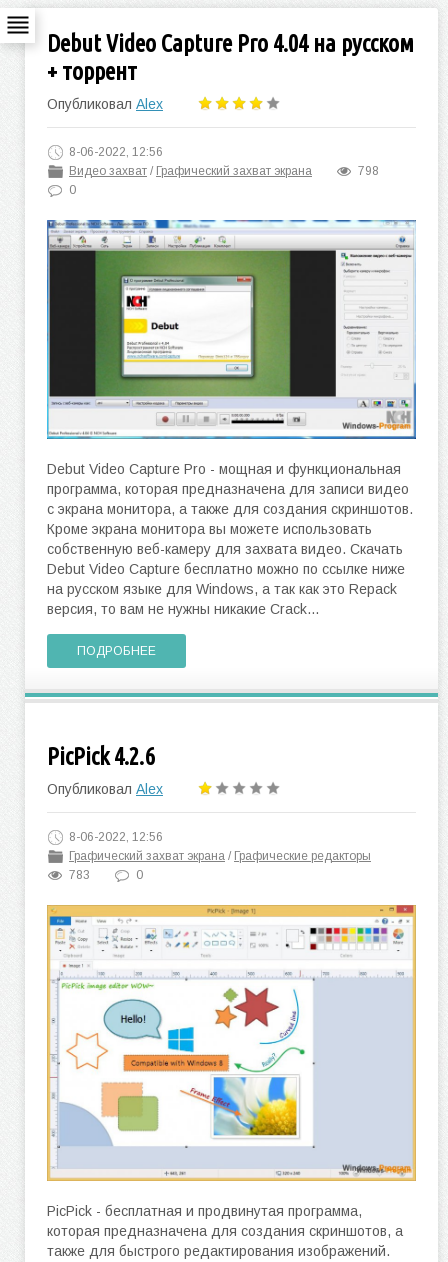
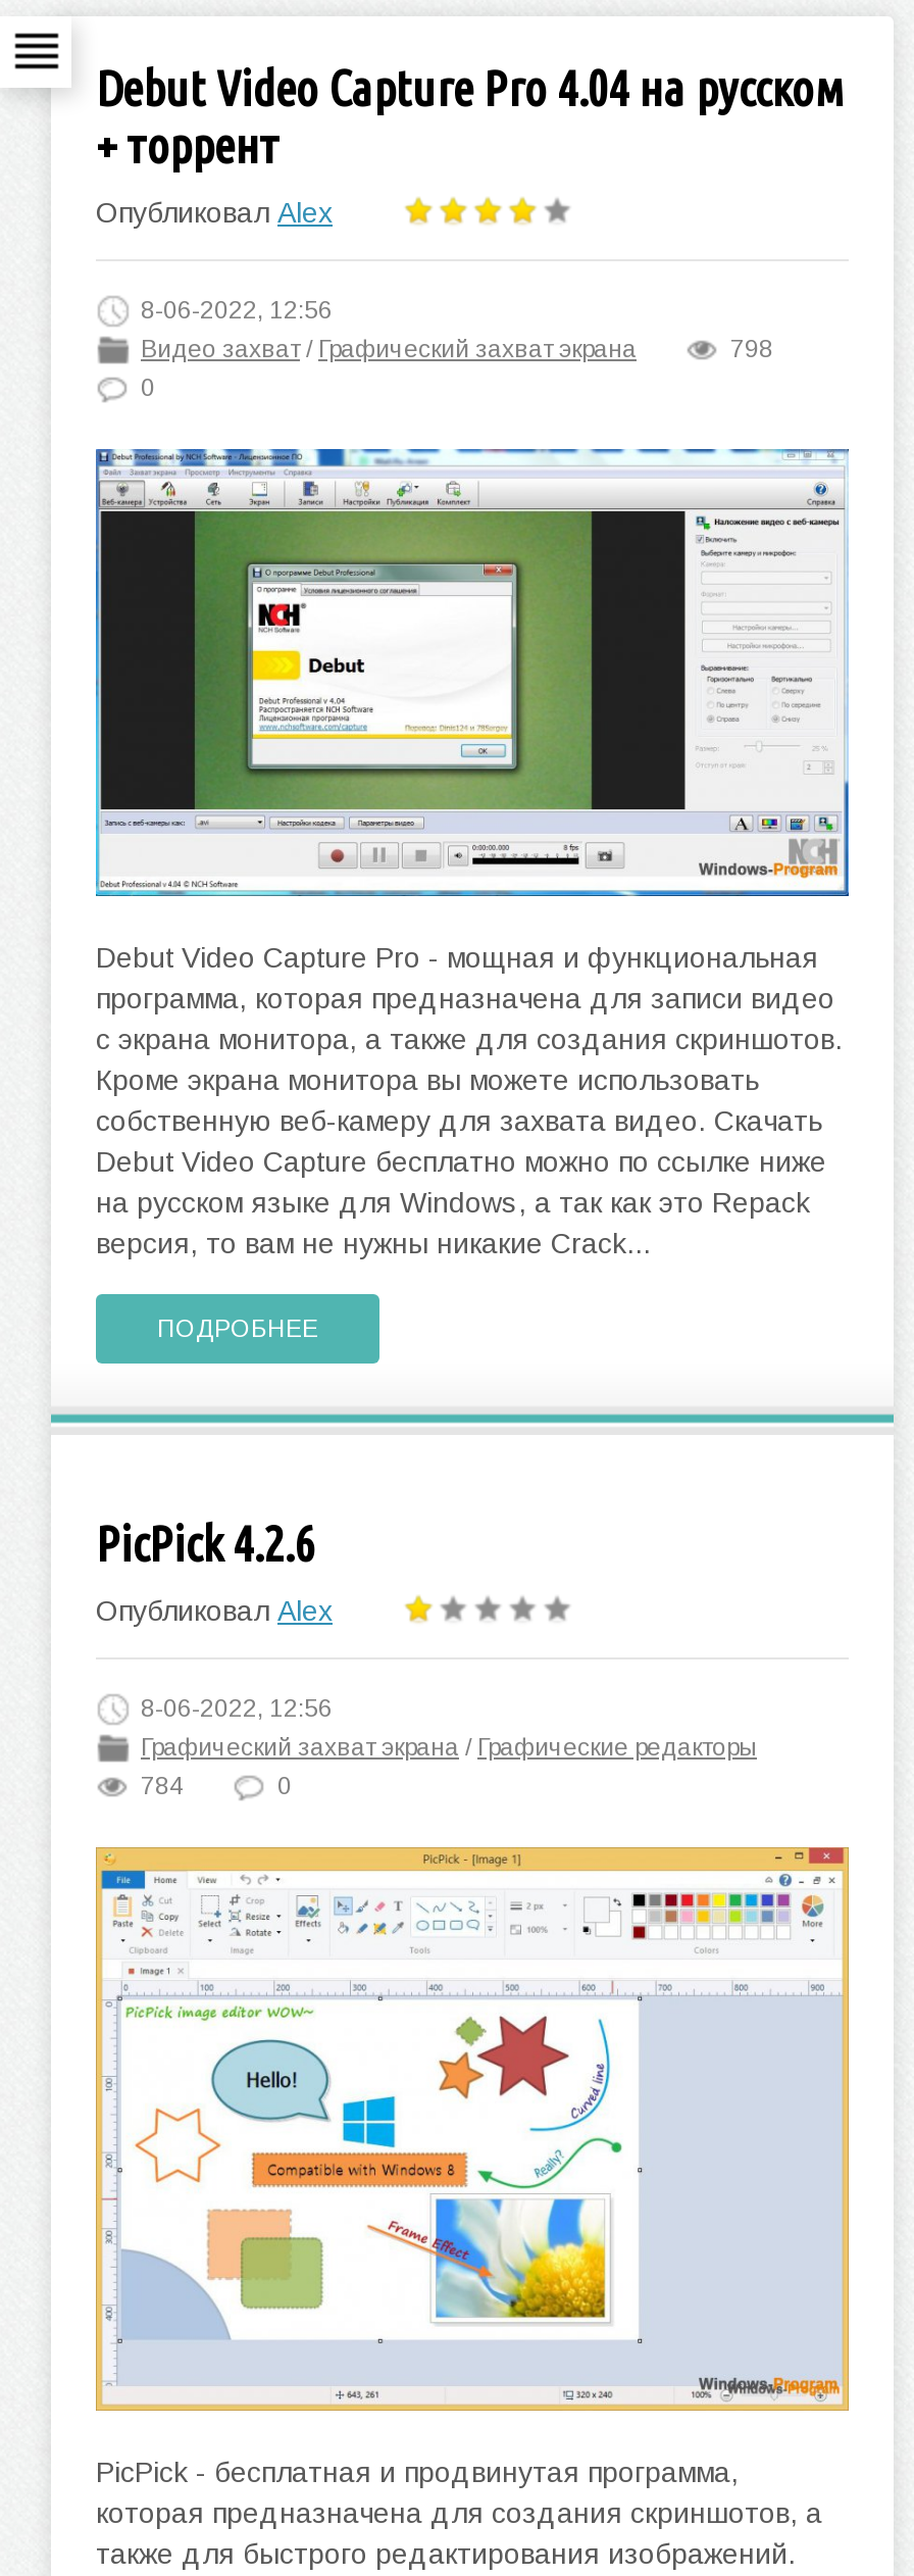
[69,868,90,882] 783 -> [141,1771,184,1800] 784

